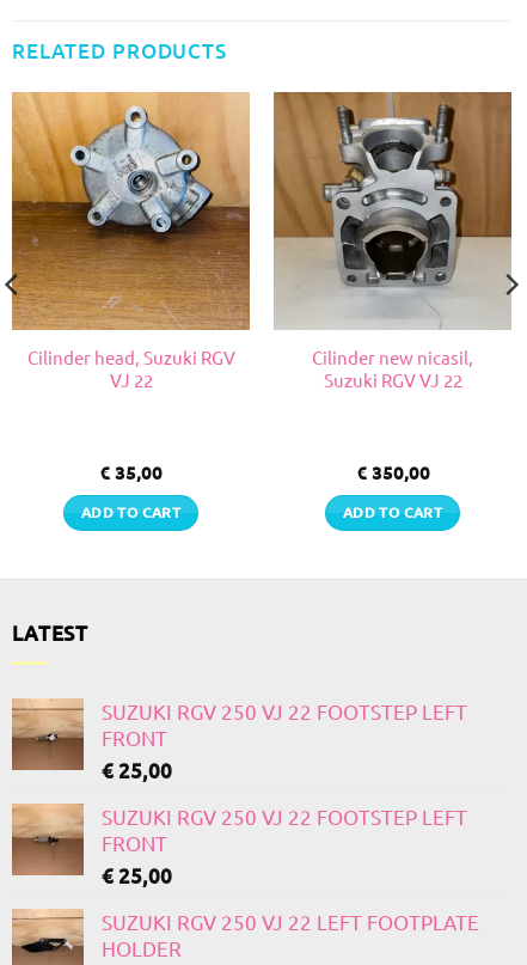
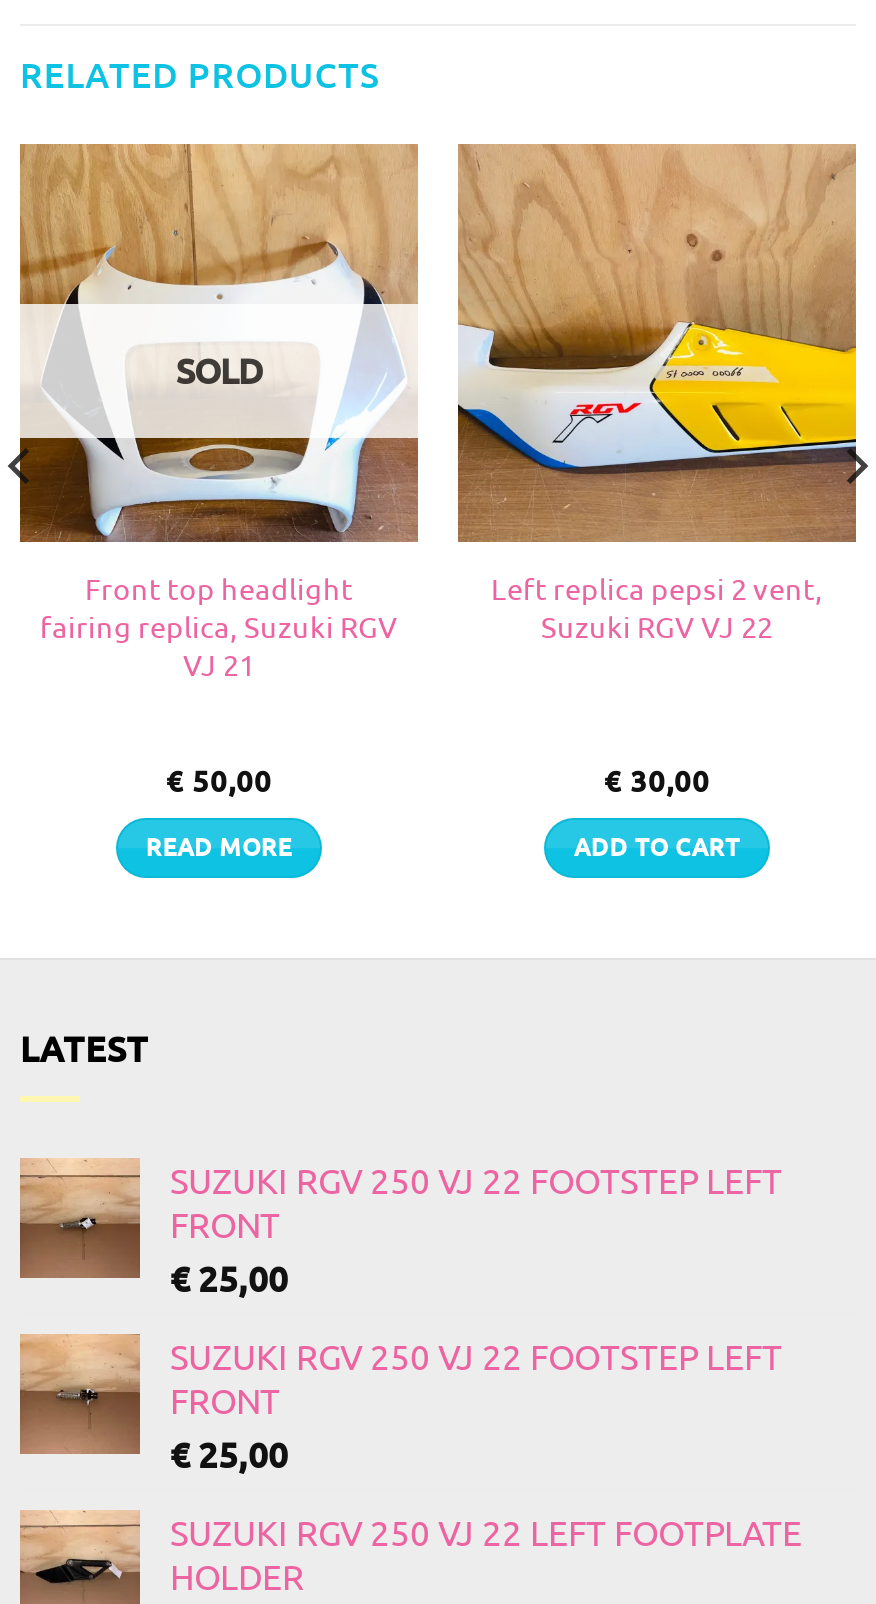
[11,92,251,392] [image] | Cilinder head, Suzuki RGV | VJ 22 -> [18,146,418,544] [image] | SOLD
[272,92,513,369] [image] | Cilinder new nicasil, -> [458,144,858,607] [image] | Left replica pepsi 2 vent,
[81,460,180,522] €35,00 | ADD TO CART -> [40,569,398,863] Front top headlight | fairing replica, Suzuki RGV | VJ 21 | €50,00 | READ MORE
[356,460,430,484] €350,00 -> [604,760,710,800] €30,00

